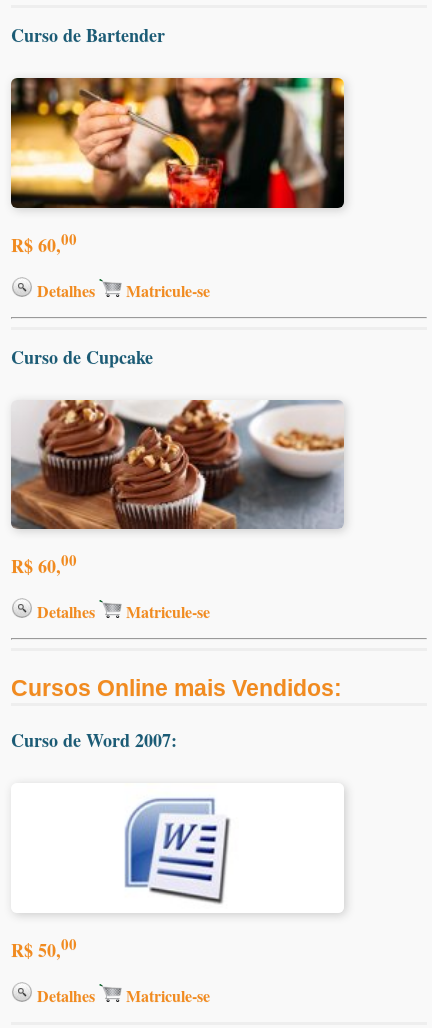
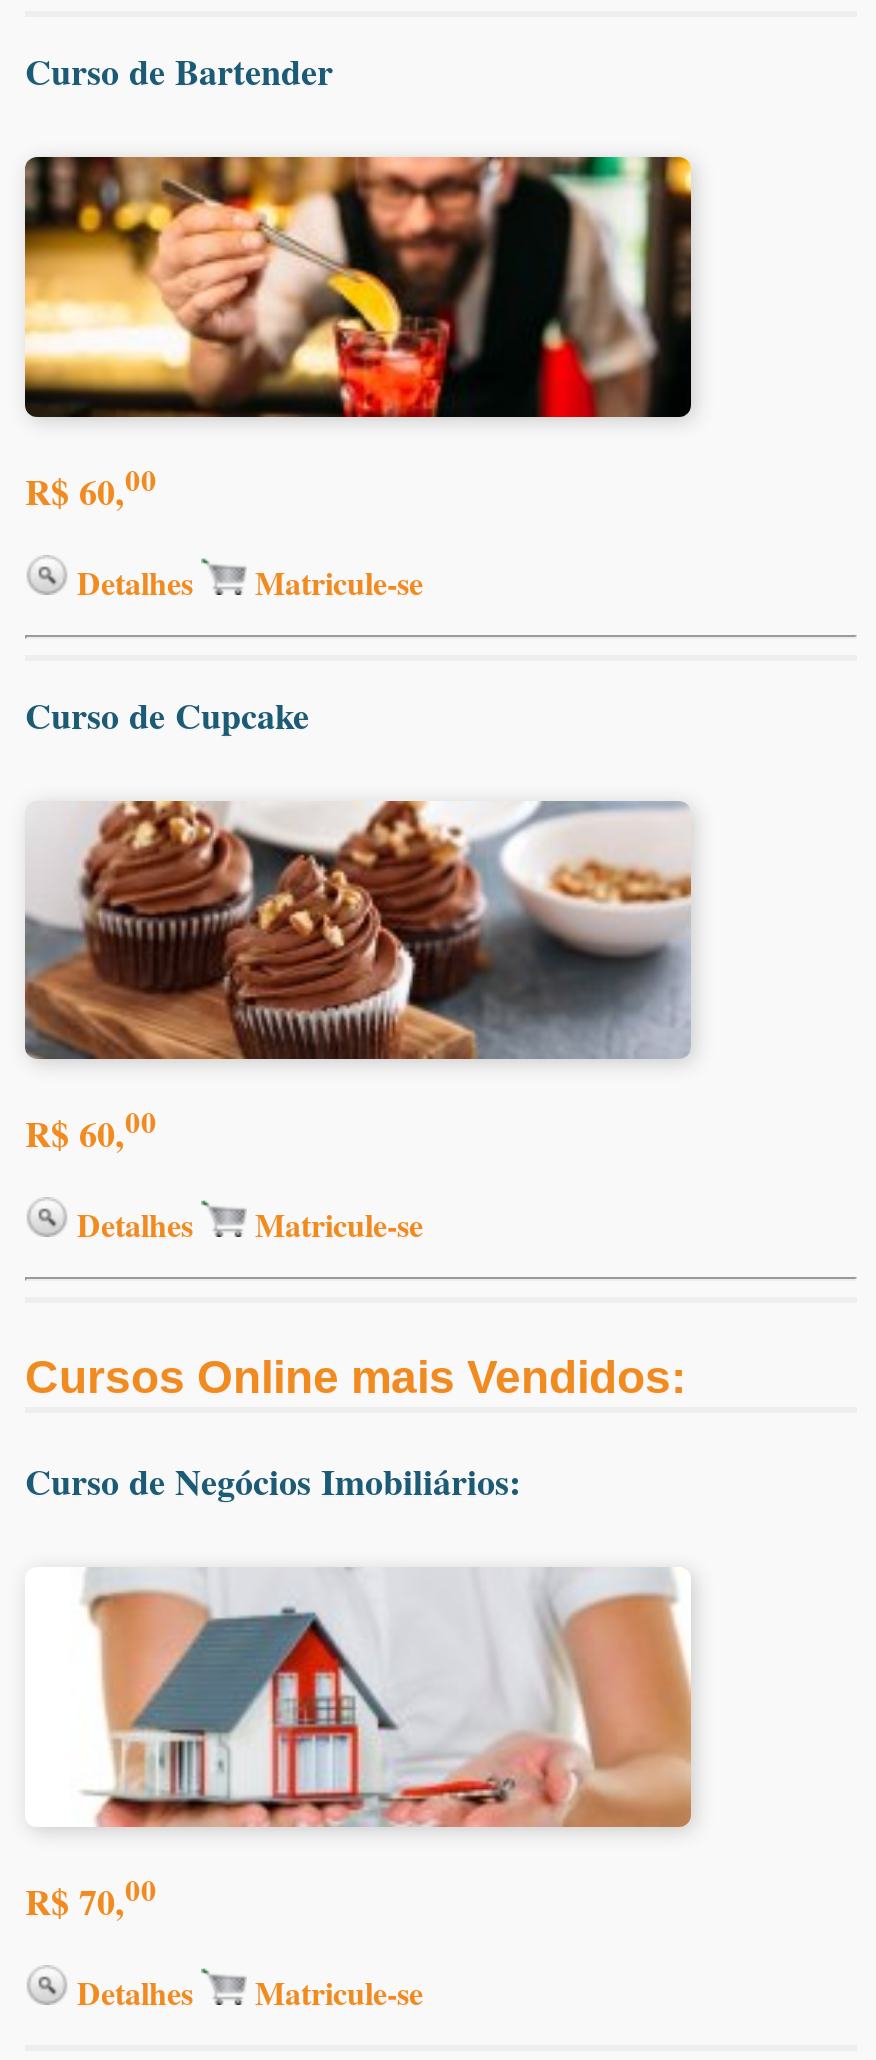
[11,727,177,753] Curso de Word 2007: -> [25,1455,521,1507] Curso de Negócios Imobiliários:
[11,784,344,963] [image] | R$ 50,00 -> [25,1567,693,1926] [image] | R$ 70,00

